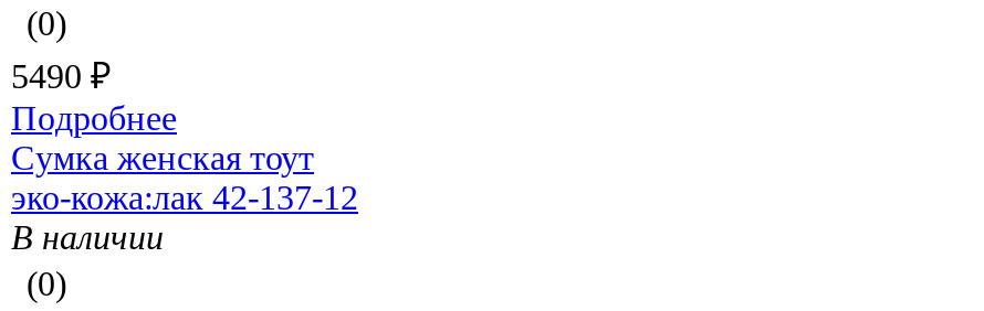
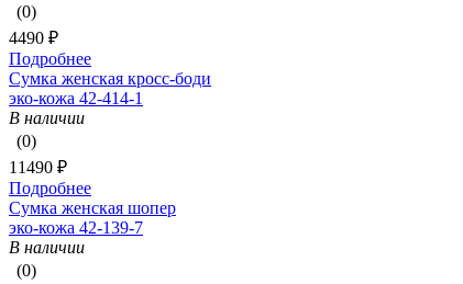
[11,58,111,96] 5490 ₽ -> [9,29,58,47] 4490 ₽
[11,140,358,217] Сумка женская тоут | эко-кожа:лак 42-137-12 -> [9,69,211,237] Сумка женская кросс-боди | эко-кожа 42-414-1 | В наличии | (0) | 11490 ₽ | Подробнее | Сумка женская шопер | эко-кожа 42-139-7

